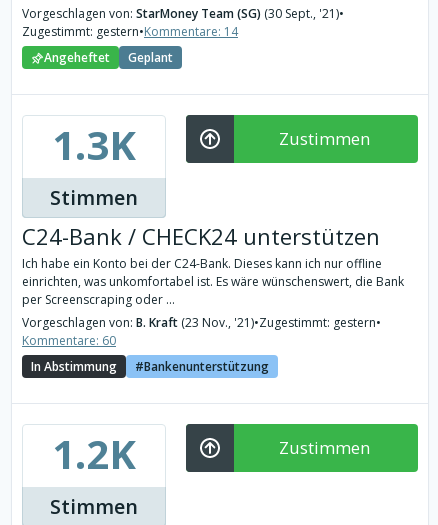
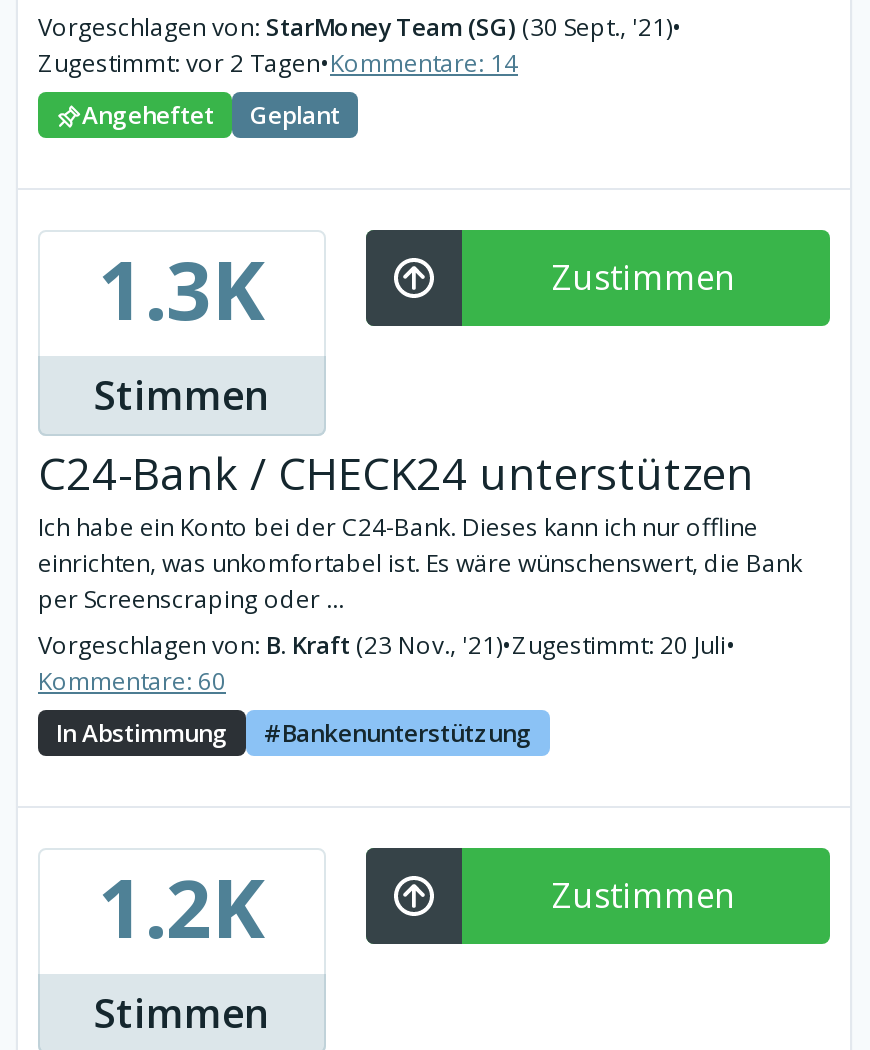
[22,23,238,40] Zugestimmt: gestern•Kommentare: 14 -> [38,46,518,80] Zugestimmt: vor 2 Tagen•Kommentare: 14
[22,314,381,331] Vorgeschlagen von: B. Kraft (23 Nov., '21) •Zugestimmt: gestern• -> [38,628,736,662] Vorgeschlagen von: B. Kraft (23 Nov., '21) •Zugestimmt: 20 Juli•

